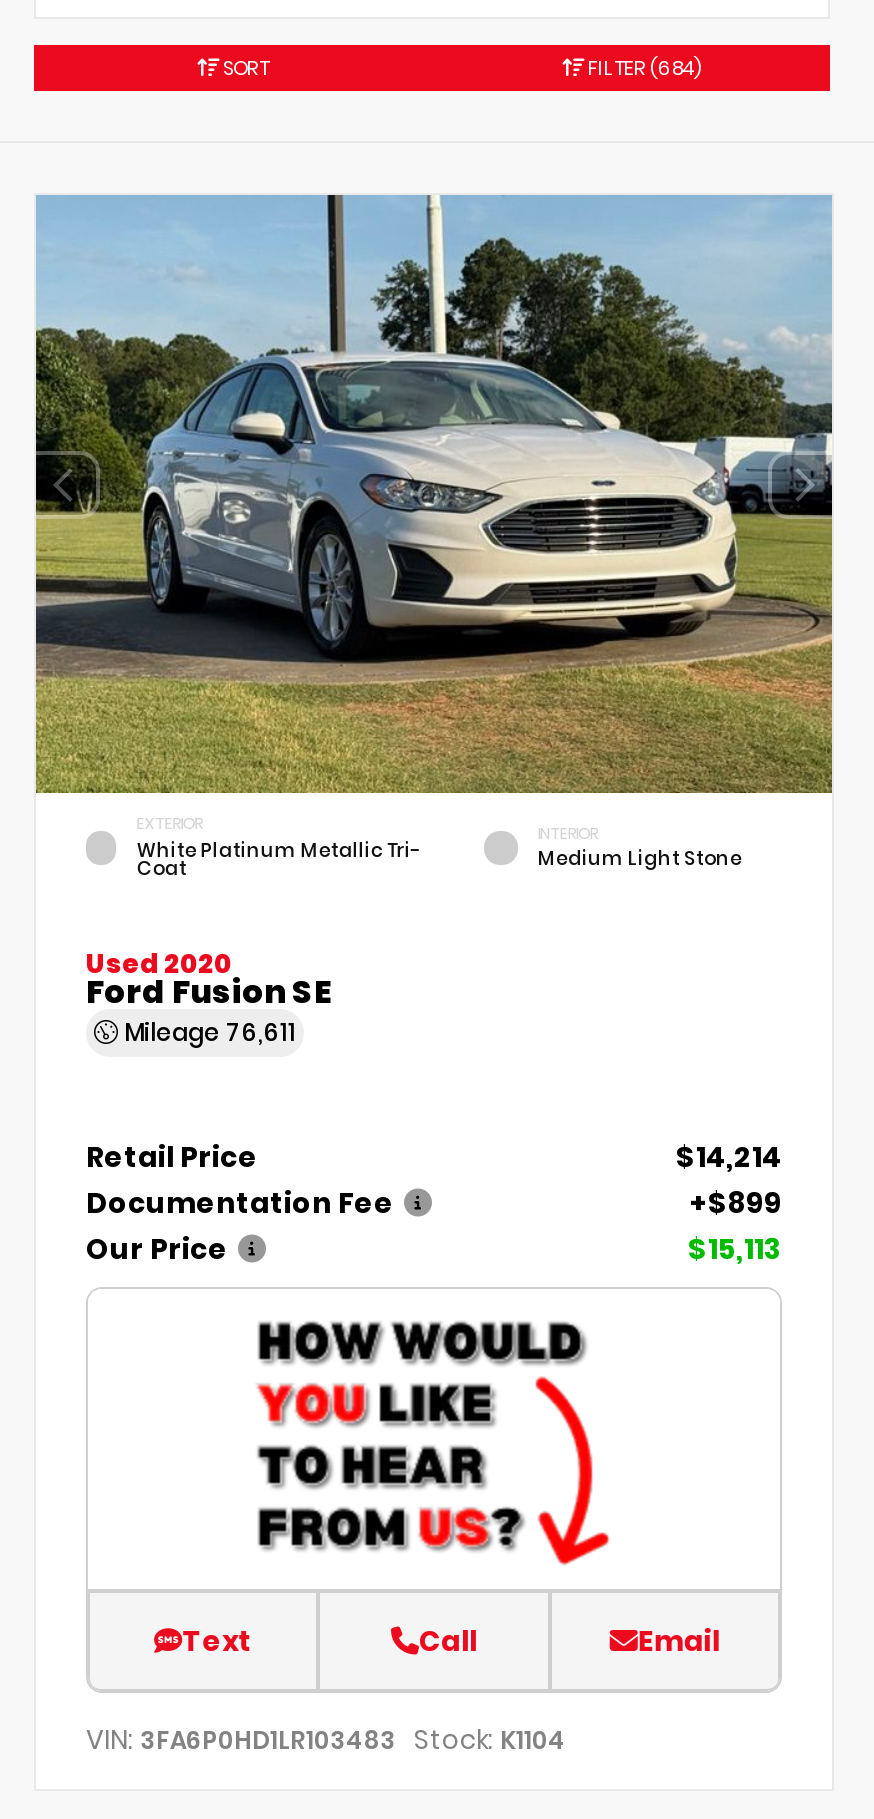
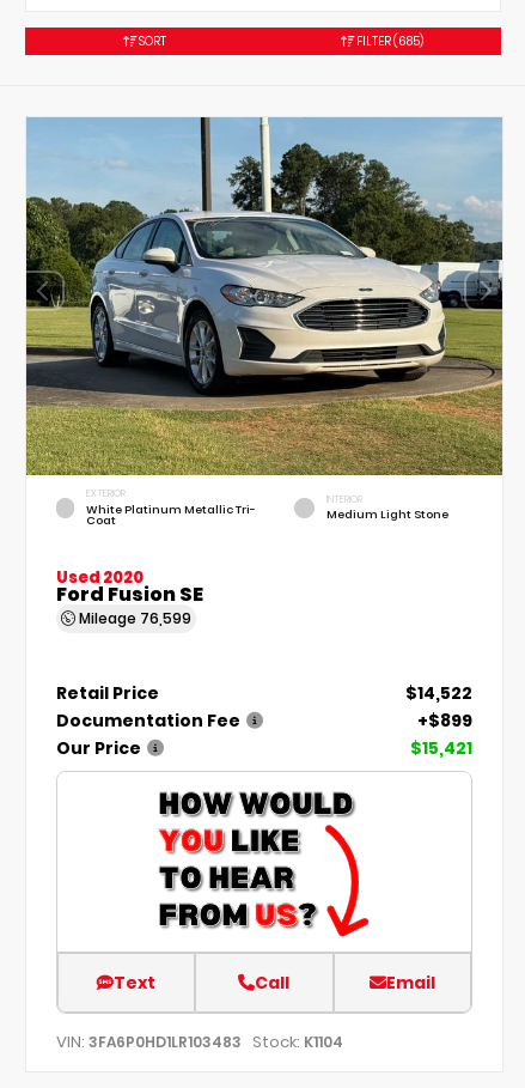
[584,53,700,83] FILTER (684) -> [354,32,423,50] FILTER (685)
[118,1014,296,1048] Mileage 76,611 -> [75,607,191,628] Mileage 76,599
[676,1136,782,1176] $14,214 -> [405,680,472,704] $14,522
[688,1228,782,1268] $15,113 -> [410,736,472,759] $15,421

